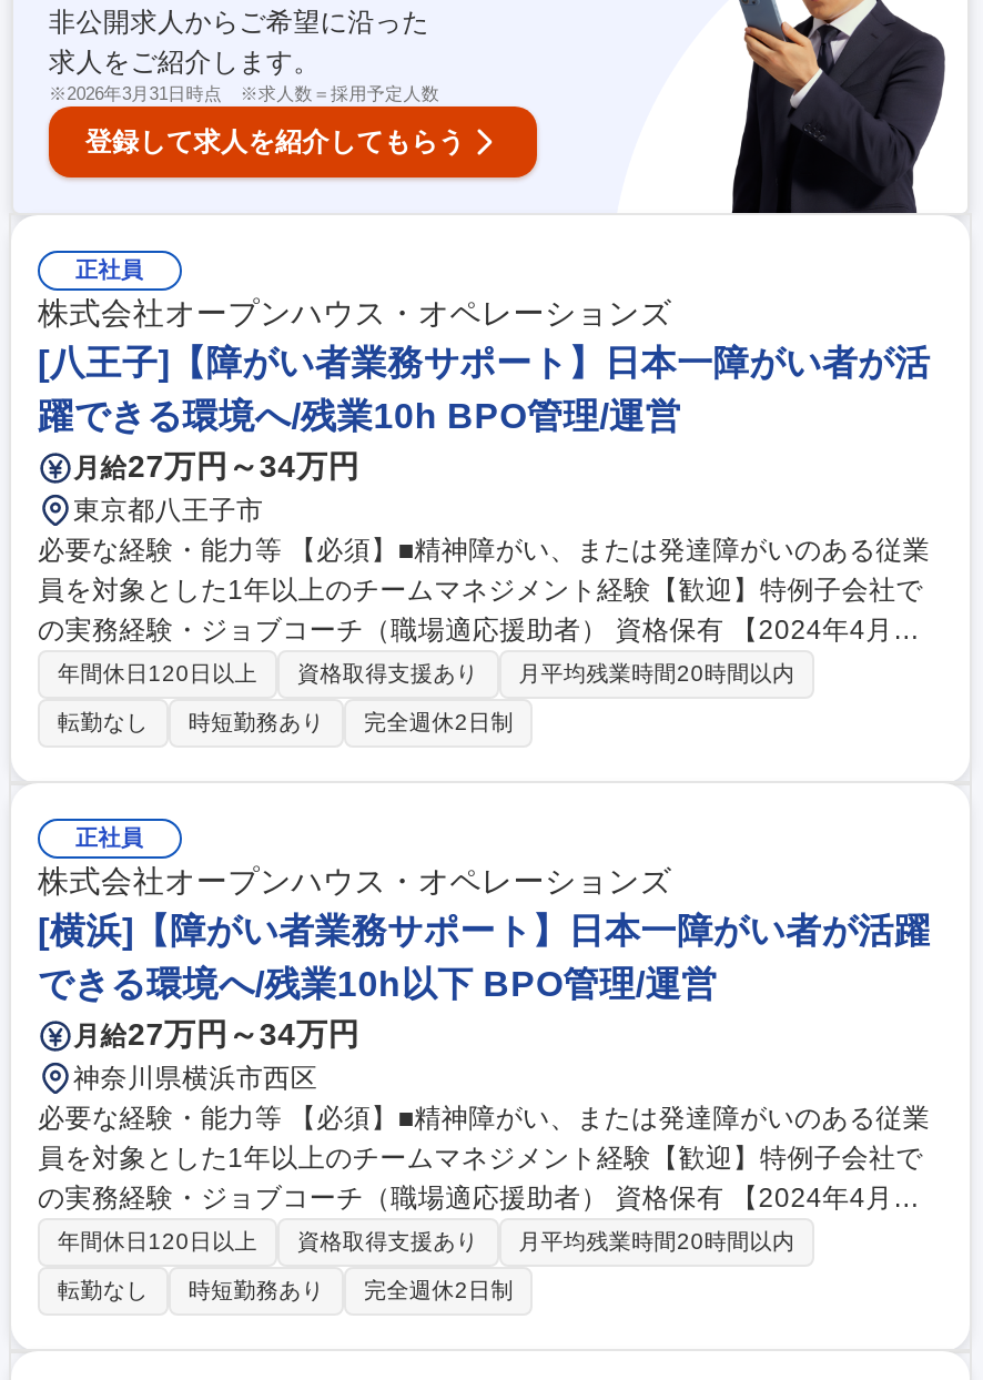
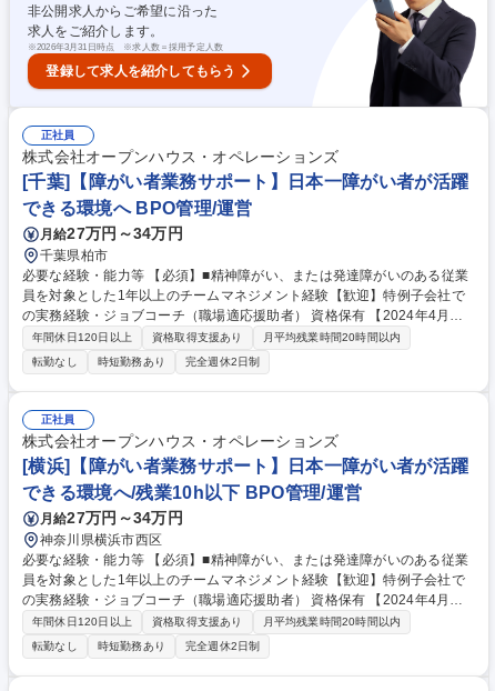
[38,344,930,435] [八王子]【障がい者業務サポート】日本一障がい者が活 | 躍できる環境へ/残業10h BPO管理/運営 -> [22,172,469,218] [千葉]【障がい者業務サポート】日本一障がい者が活躍 | できる環境へ BPO管理/運営
[73,495,263,526] 東京都八王子市 -> [40,248,108,263] 千葉県柏市

